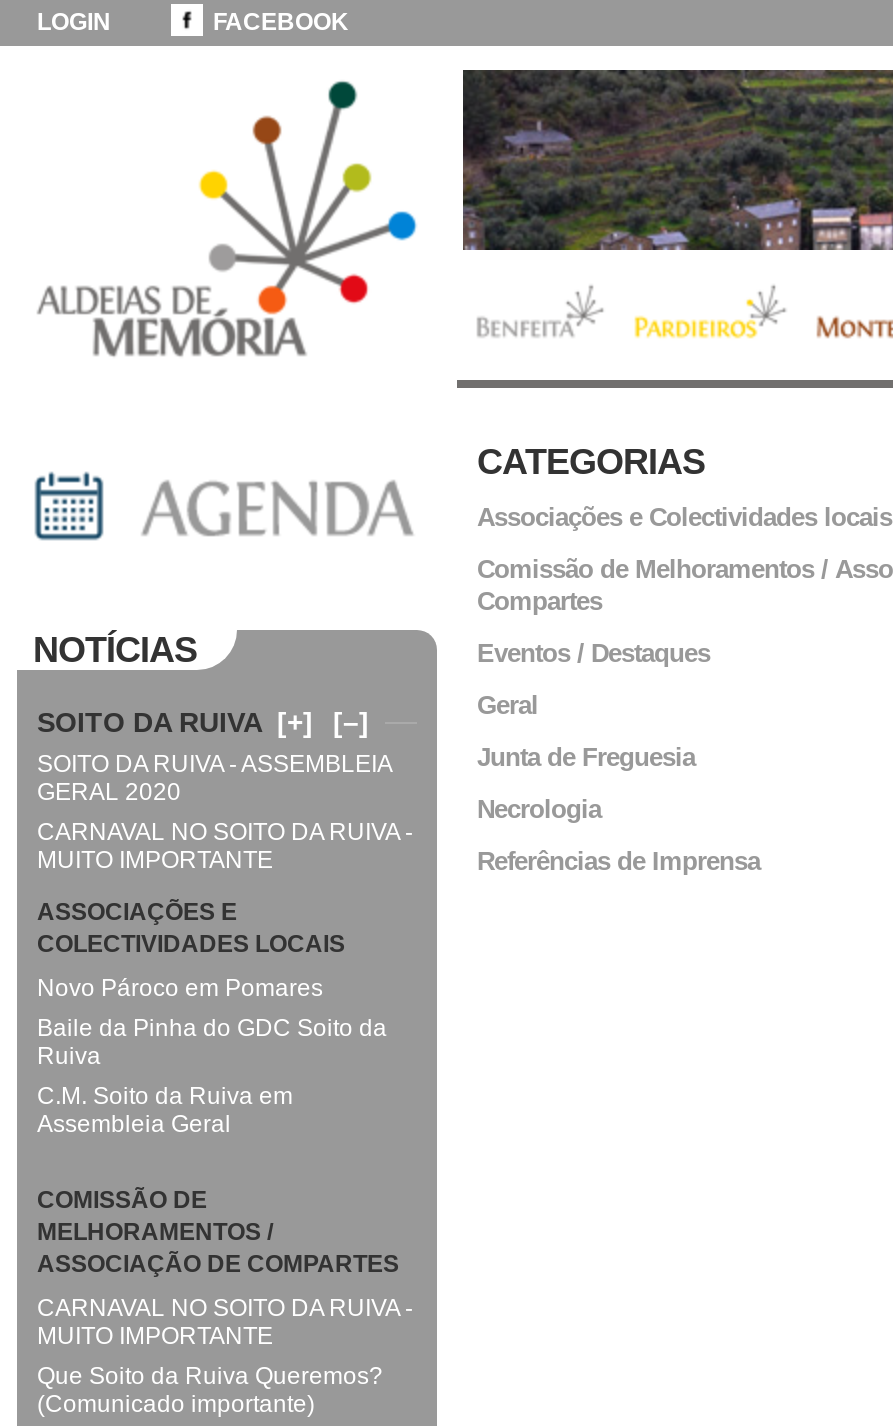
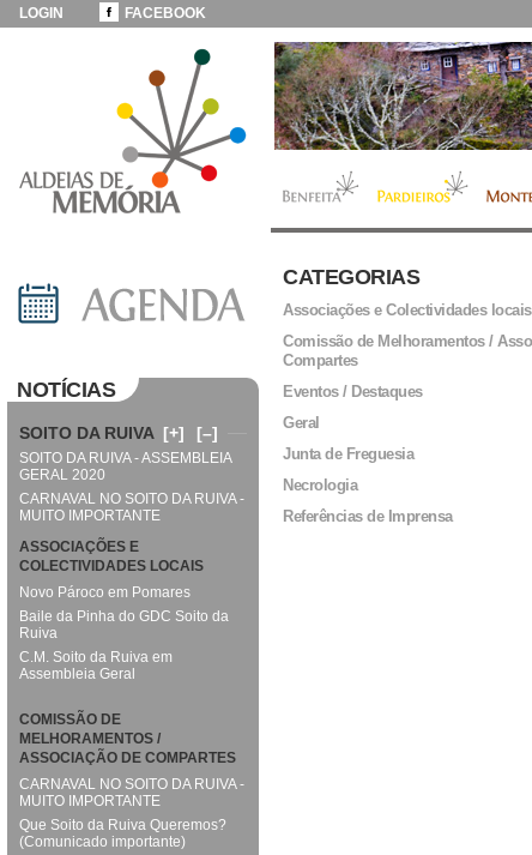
[461,68,887,252] [image] -> [273,41,528,151] [image]

